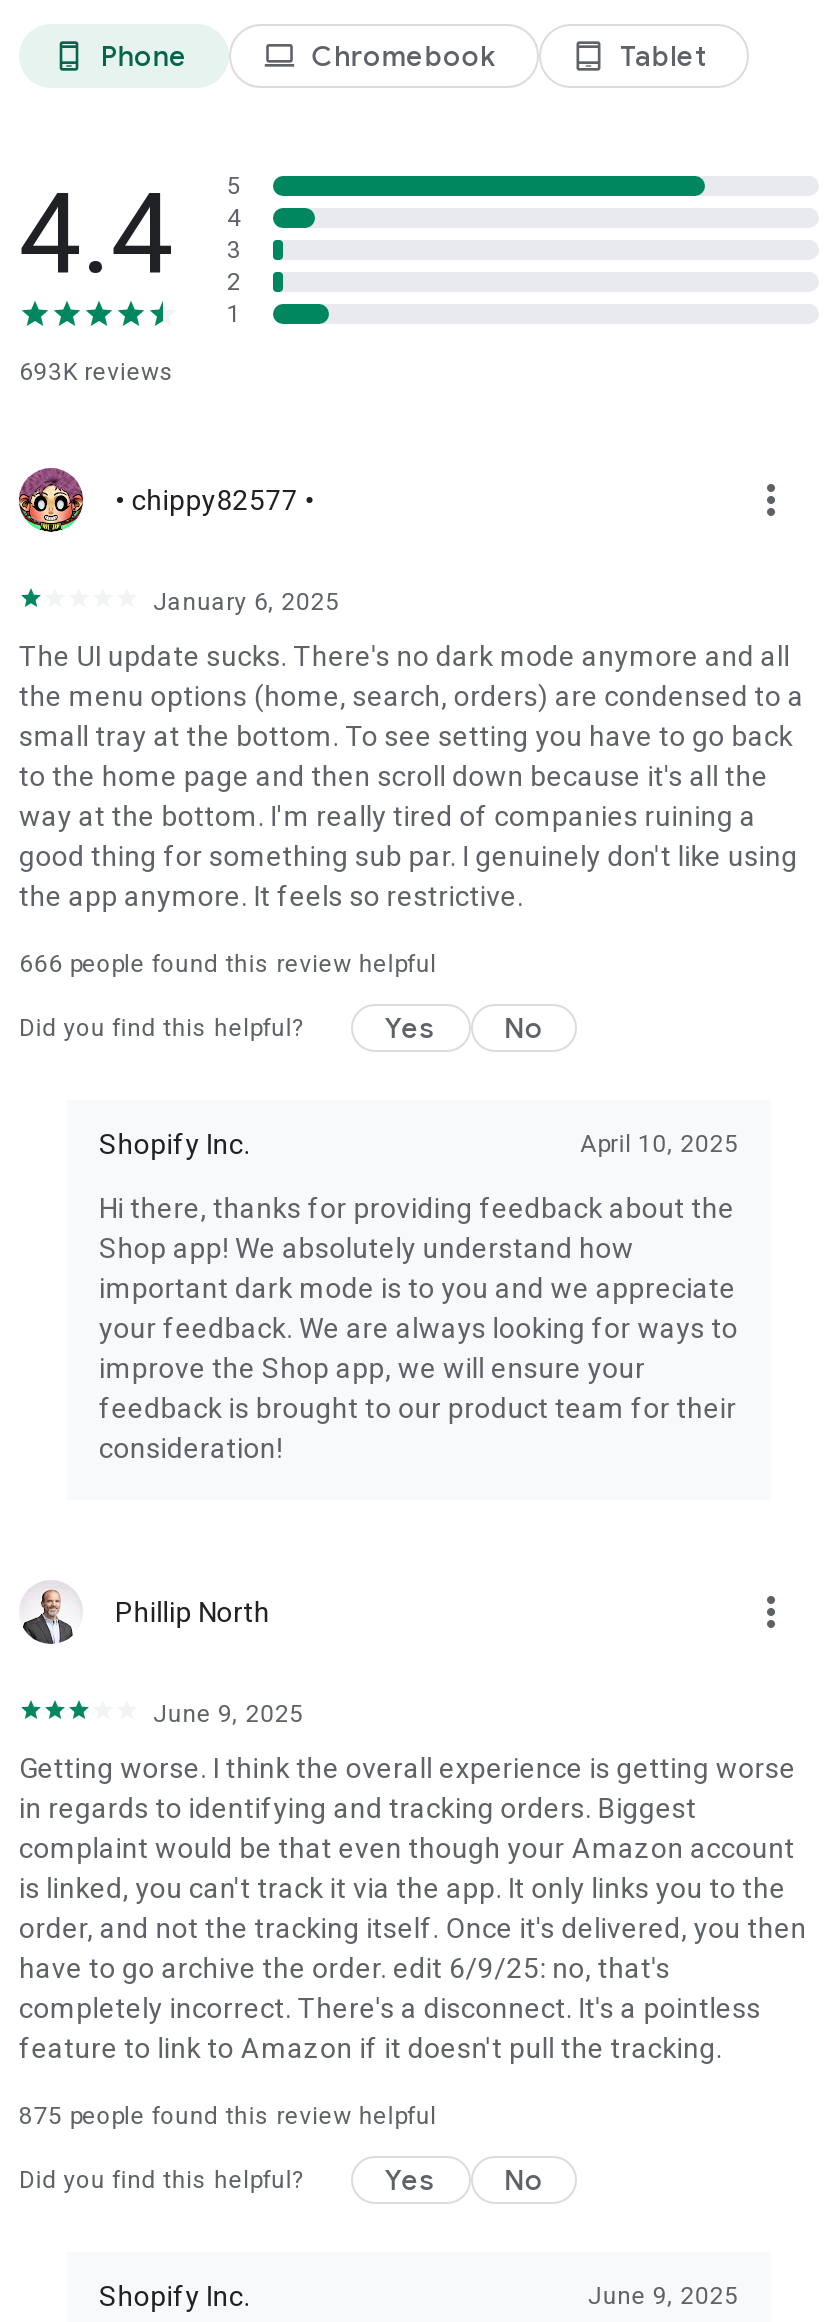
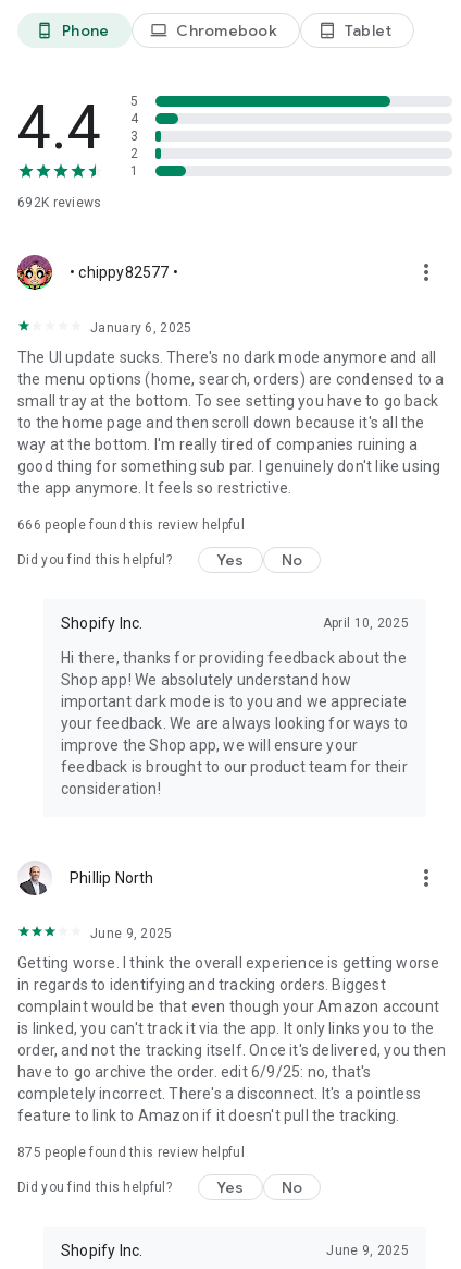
[19,358,174,386] 693K reviews -> [17,195,102,210] 692K reviews

